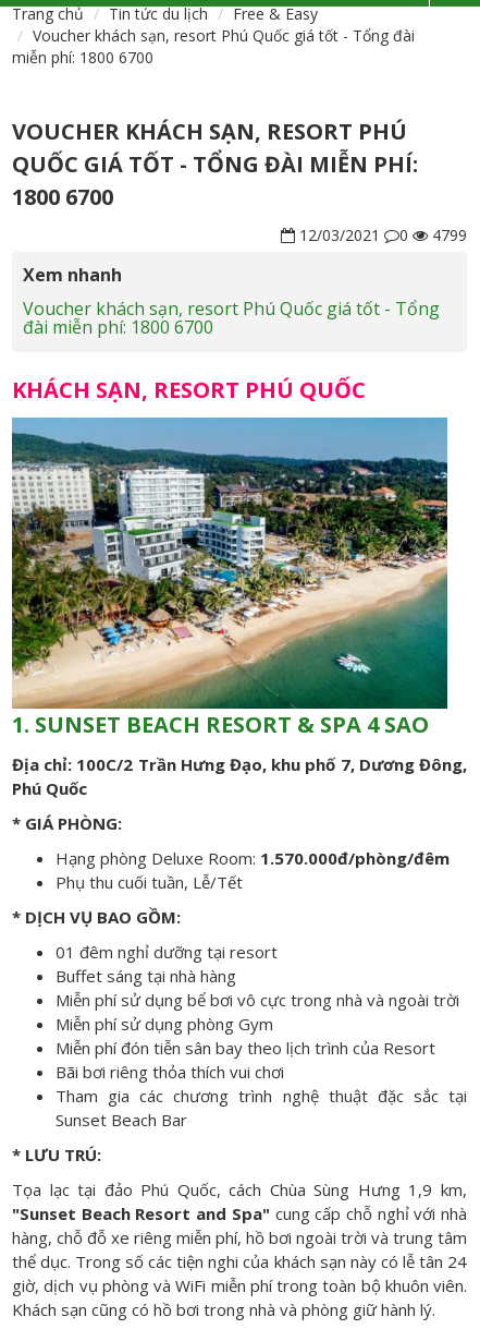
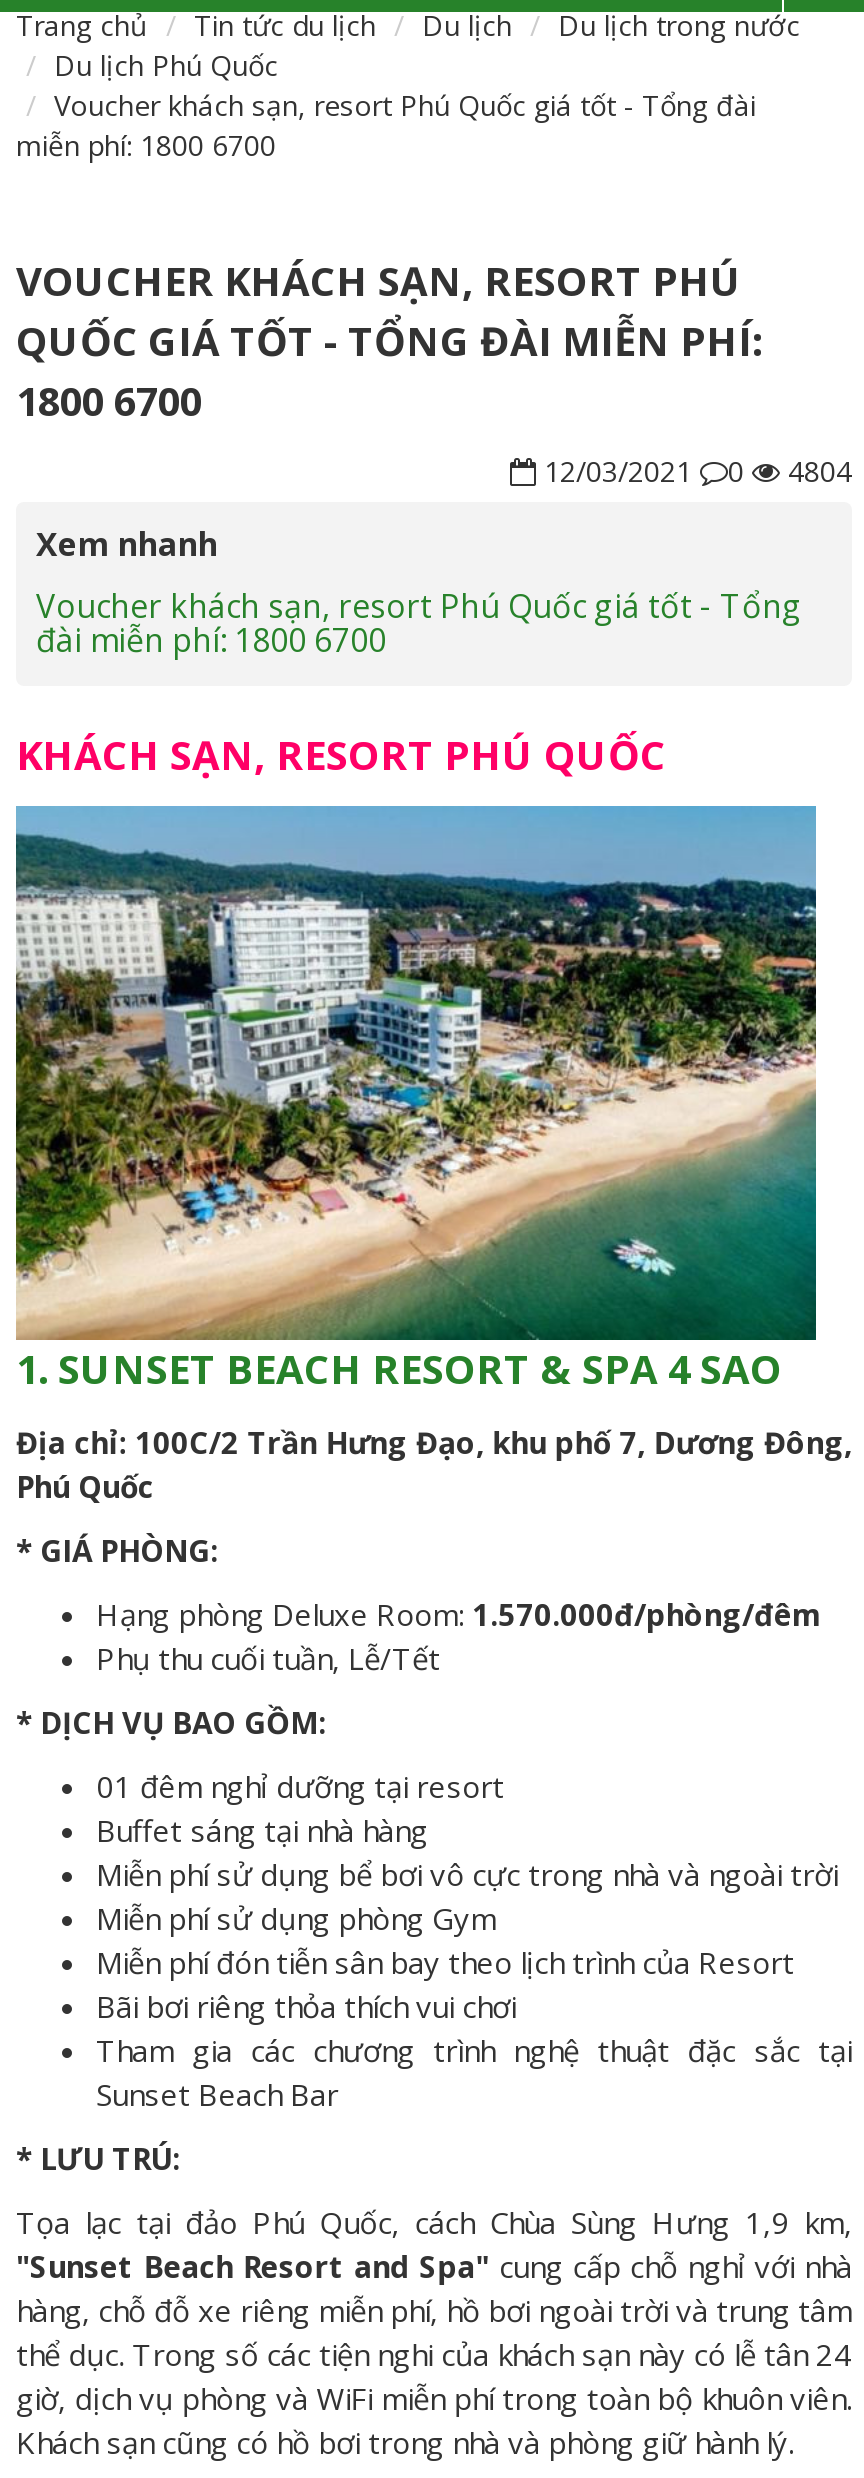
[233,3,318,24] Free & Easy -> [54,6,800,84] Du lịch | Du lịch trong nước | Du lịch Phú Quốc
[295,225,467,245] 12/03/2021 0 4799 -> [536,452,852,490] 12/03/2021 0 4804

